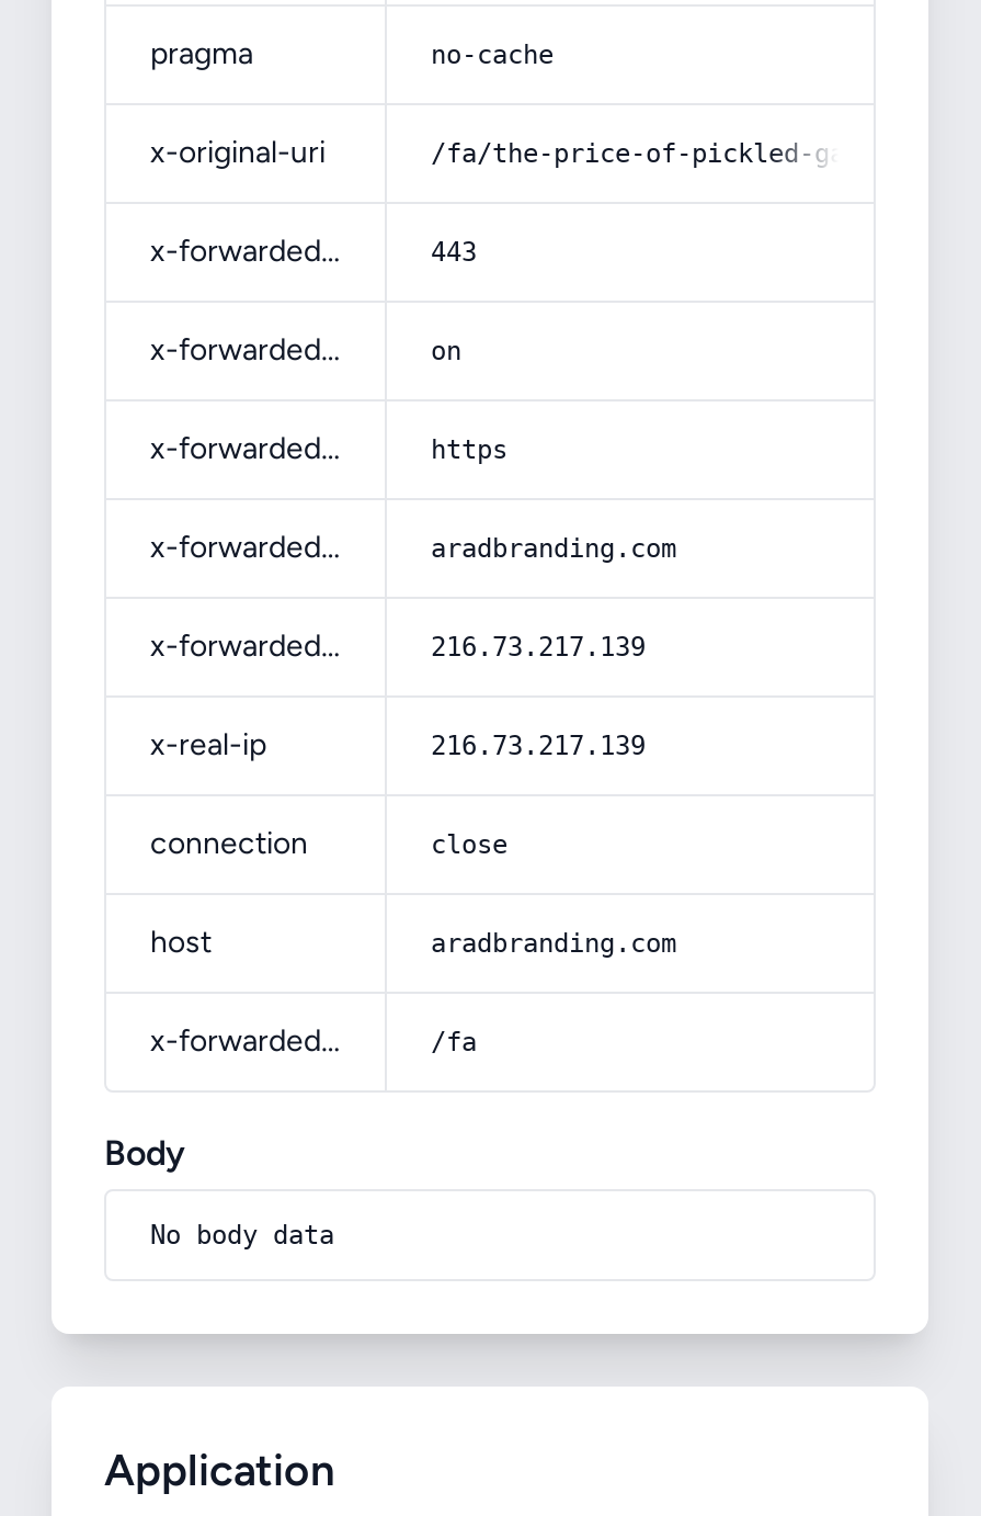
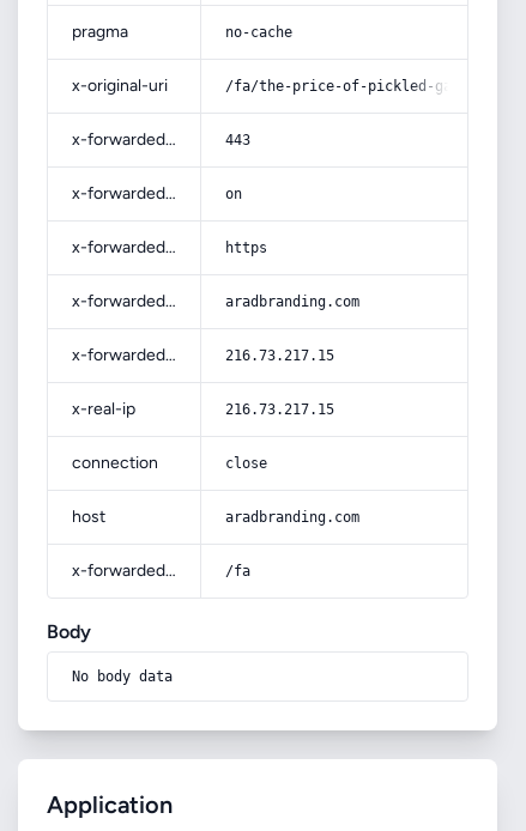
[431,632,646,663] 216.73.217.139 -> [225,347,334,364] 216.73.217.15
[431,731,646,761] 216.73.217.139 -> [225,401,334,418] 216.73.217.15

